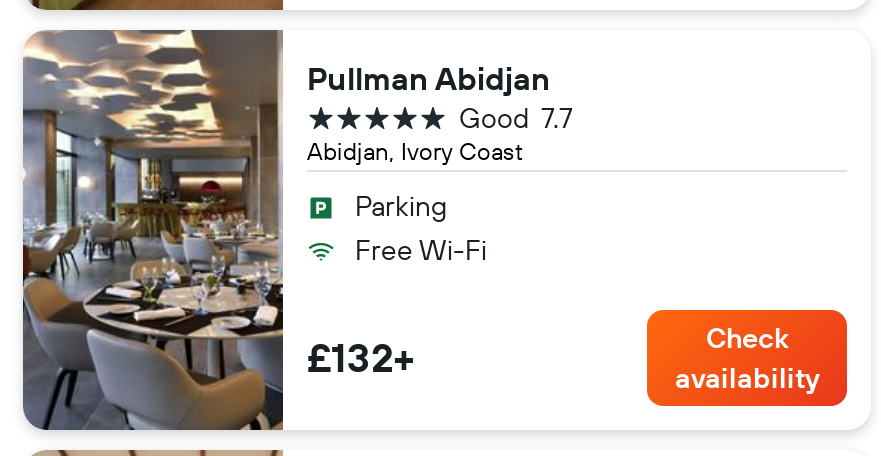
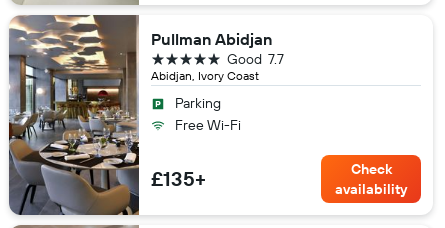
[307,332,415,382] £132+ -> [151,166,206,191] £135+

